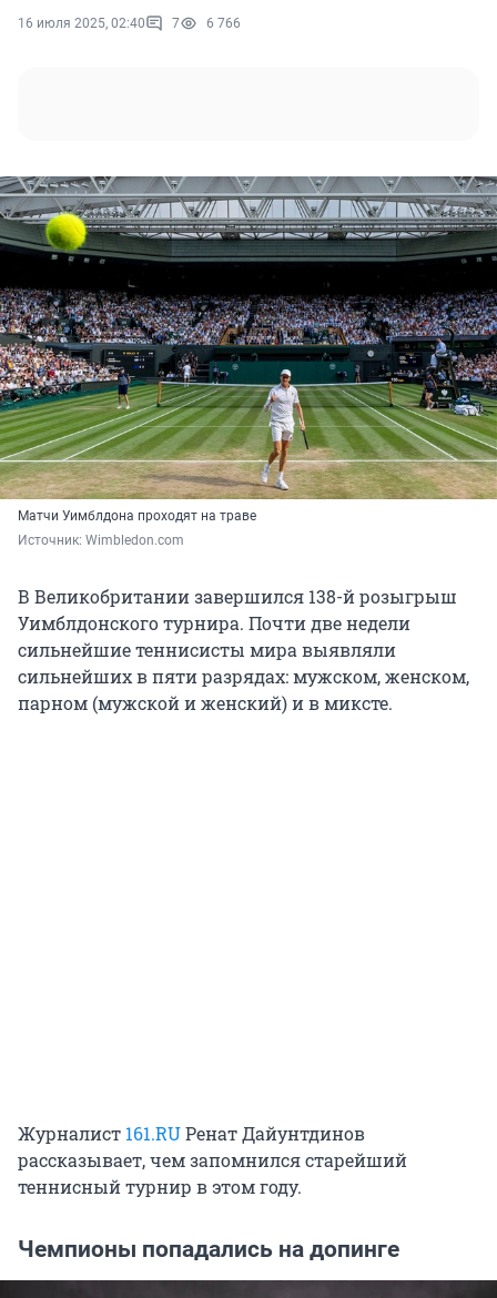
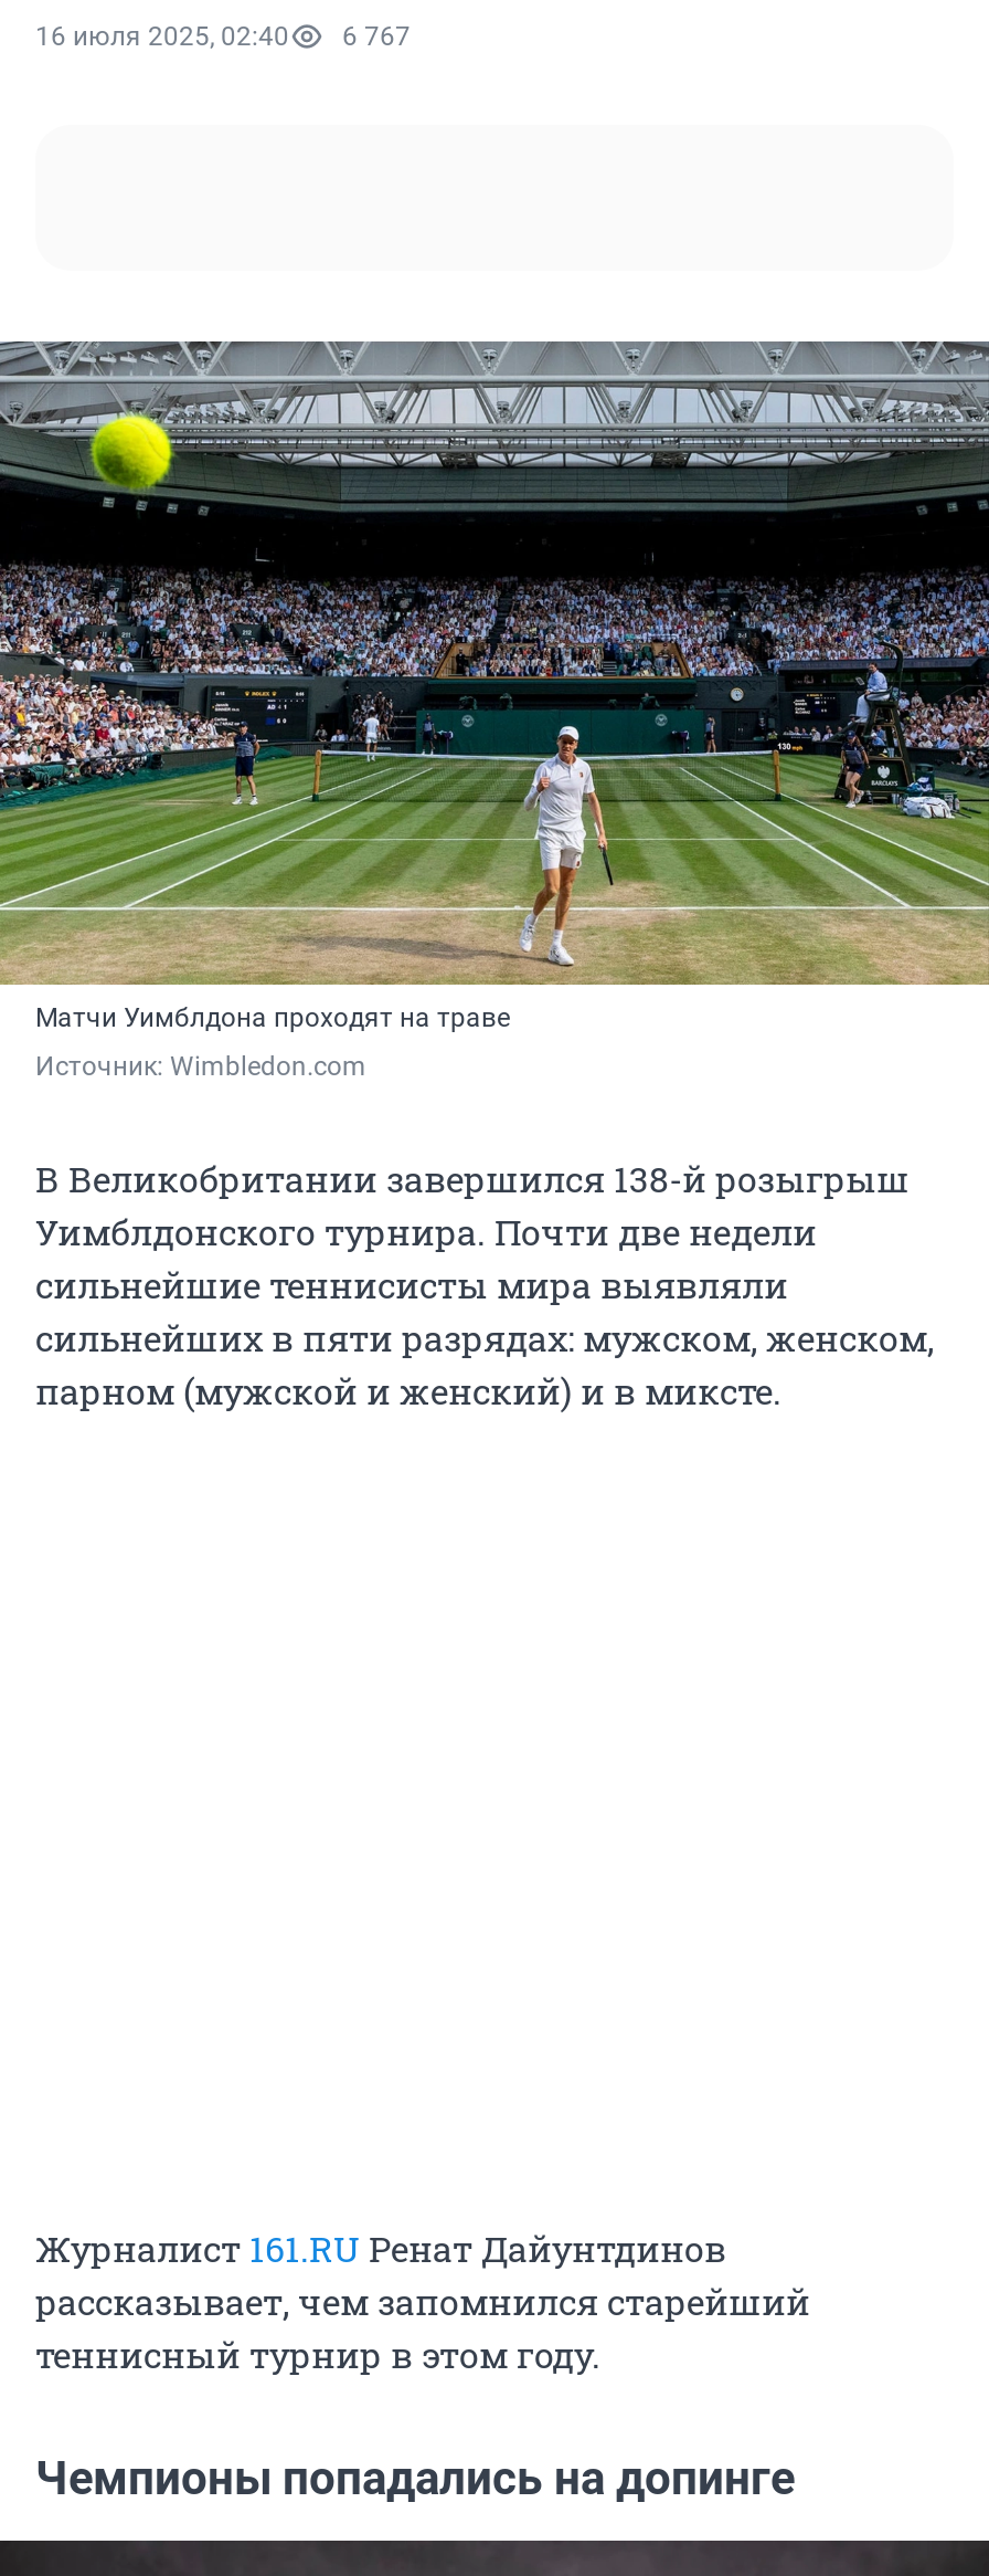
[172,16,241,31] 7 | 6 766 -> [342,21,411,52] 6 767

